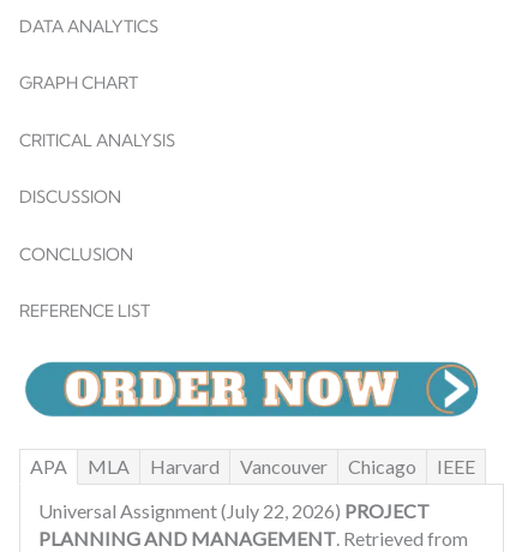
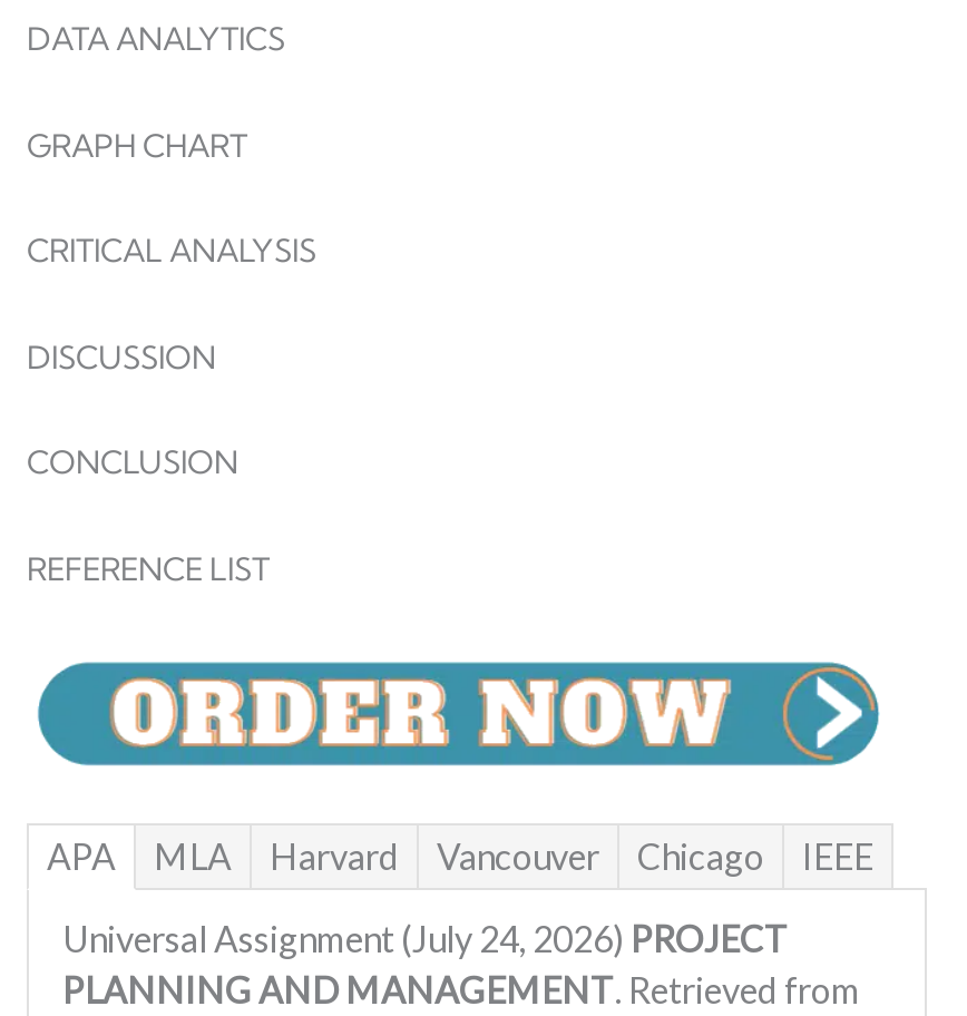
[38,499,430,521] Universal Assignment (July 22, 2026) PROJECT -> [62,917,789,959] Universal Assignment (July 24, 2026) PROJECT

